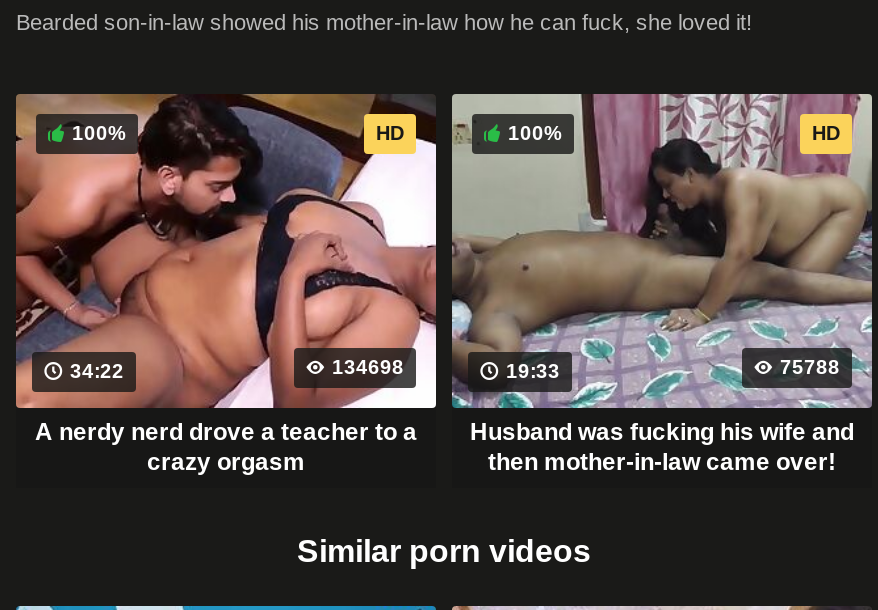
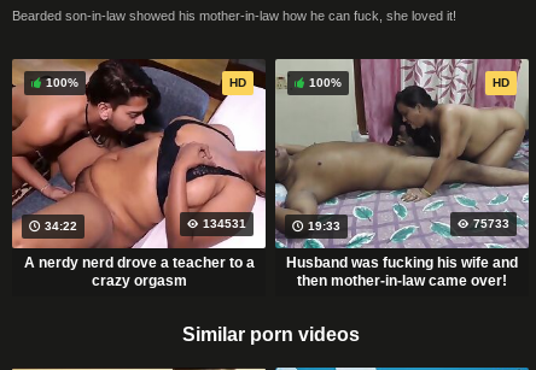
[332,356,404,378] 134698 -> [203,217,246,230] 134531
[780,356,840,378] 75788 -> [473,217,509,230] 75733

